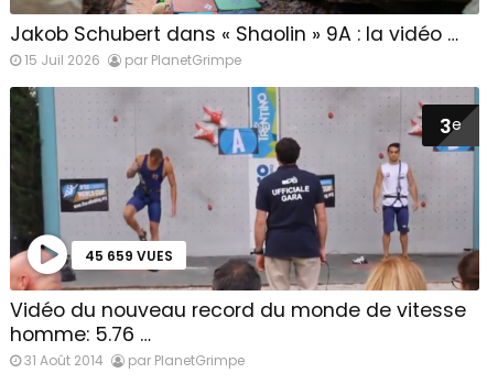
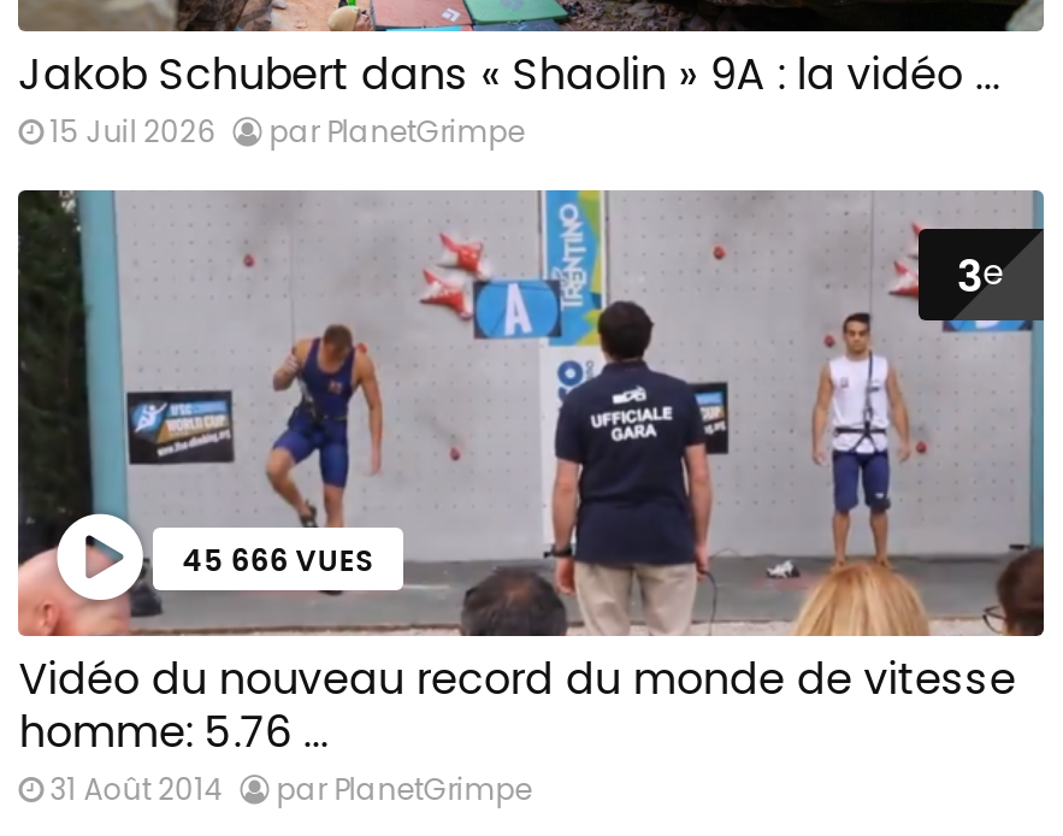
[85,247,173,265] 45 659 VUES -> [182,540,375,581] 45 666 VUES

